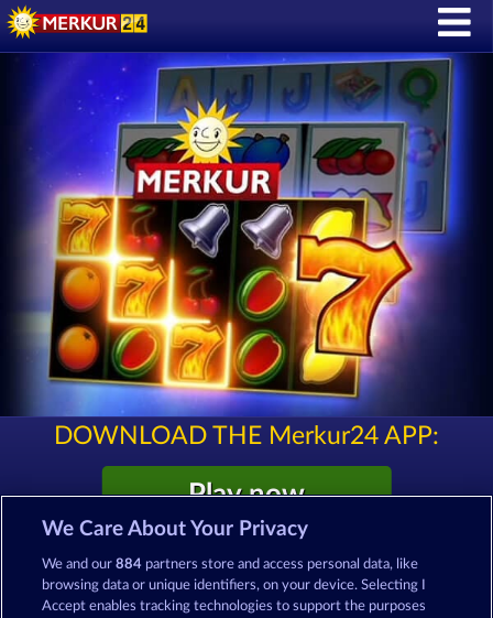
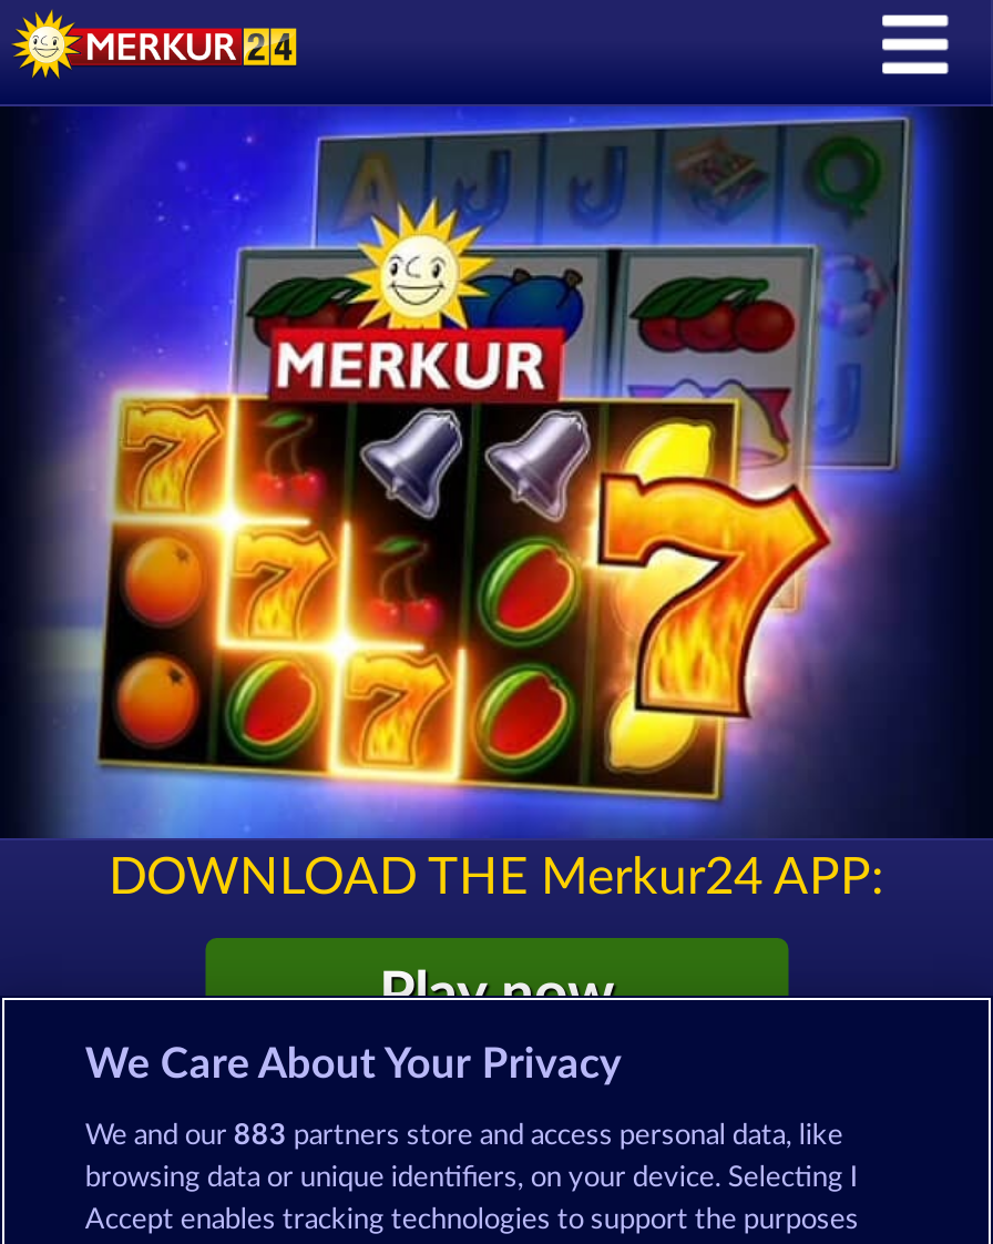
[42,557,419,572] We and our 884 partners store and access personal data, like -> [85,1122,843,1151] We and our 883 partners store and access personal data, like

